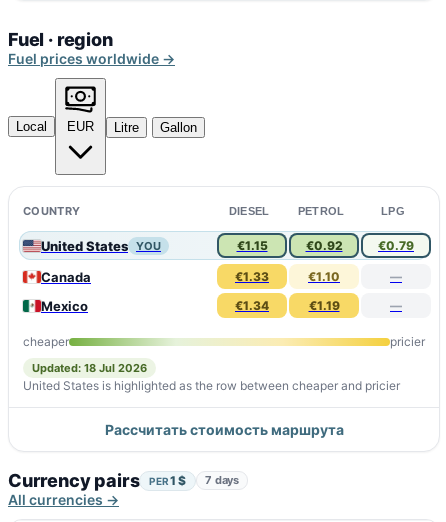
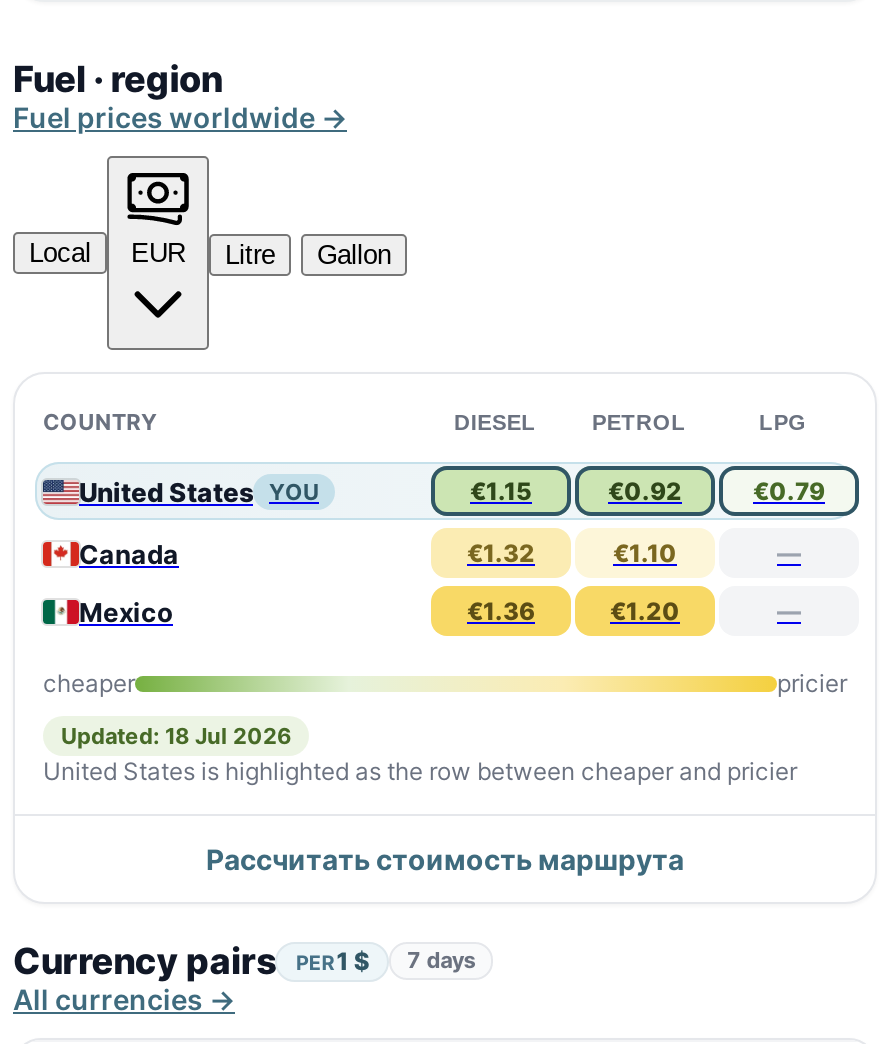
[235,269,269,284] €1.33 -> [467,538,535,568] €1.32
[235,298,269,313] €1.34 -> [467,596,535,626] €1.36
[308,298,339,313] €1.19 -> [610,596,680,626] €1.20

